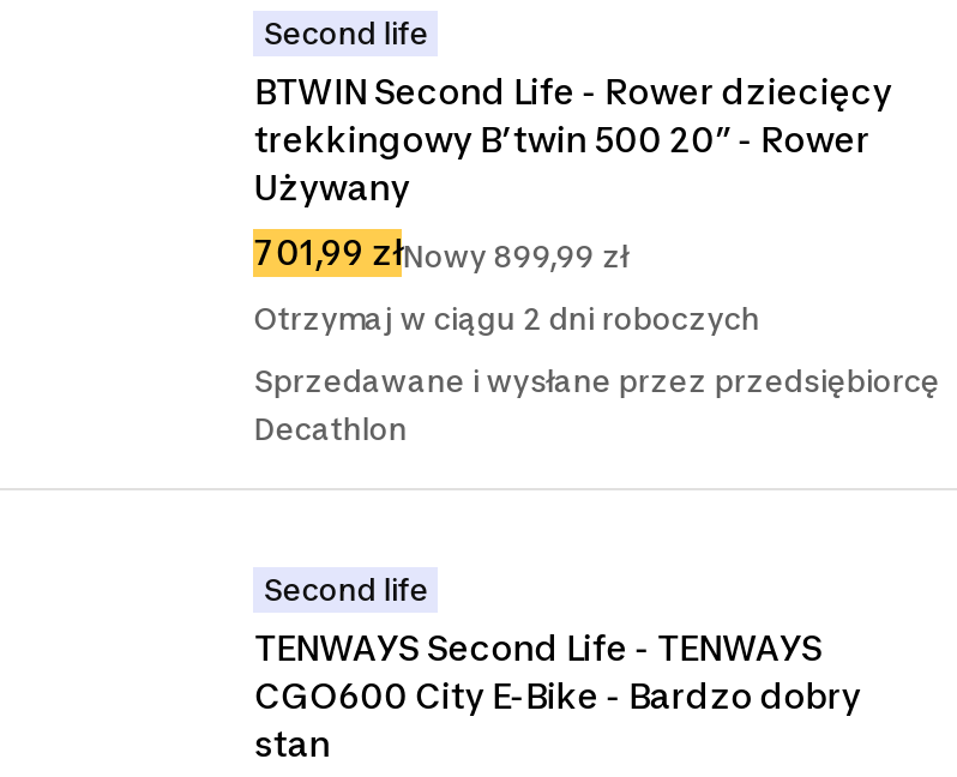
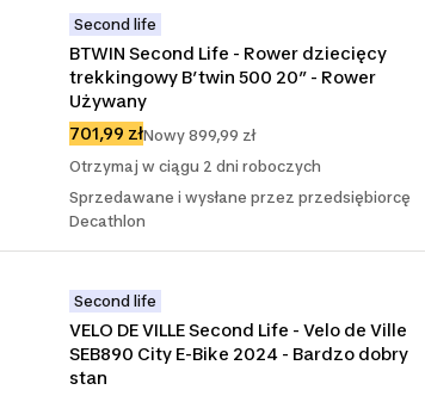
[254,627,861,716] TENWAYS Second Life - TENWAYS | CGO600 City E-Bike - Bardzo dobry -> [70,320,409,364] VELO DE VILLE Second Life - Velo de Ville | SEB890 City E-Bike 2024 - Bardzo dobry

